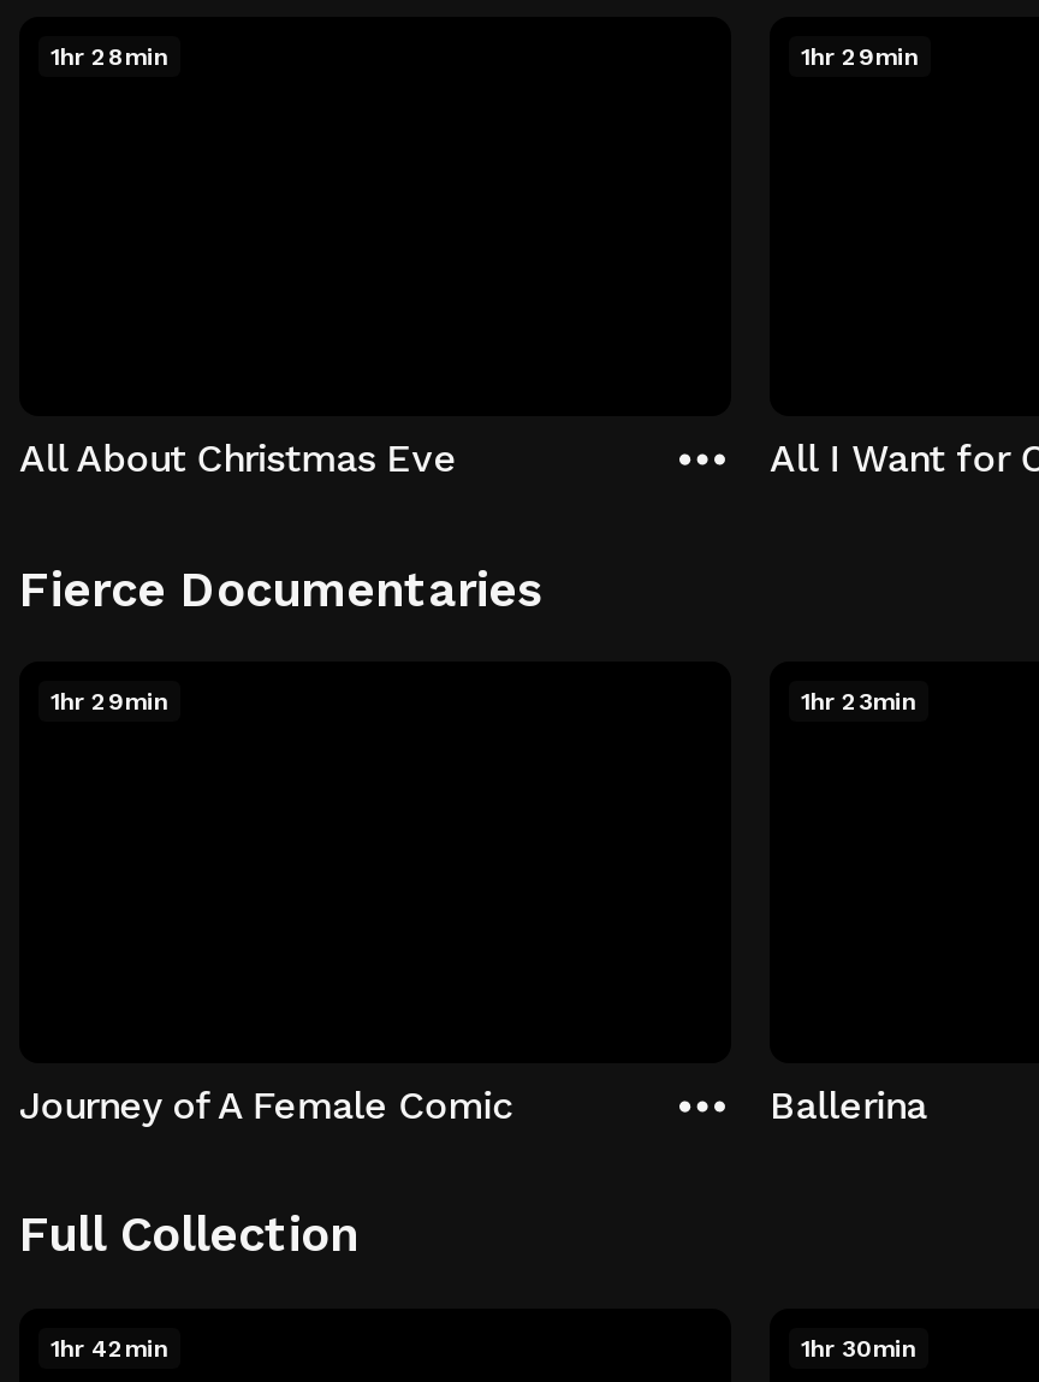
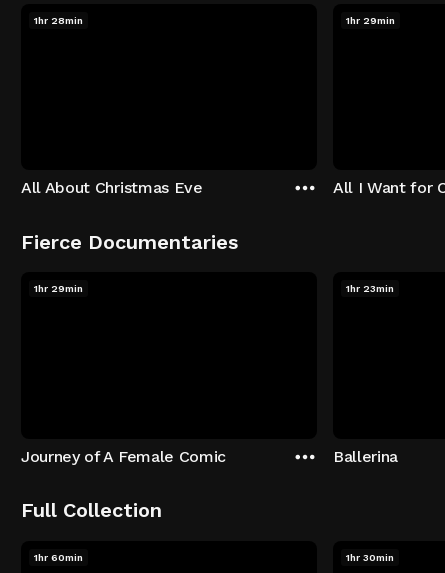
[51,1334,168,1360] 1hr 42min -> [34,551,83,562] 1hr 60min

